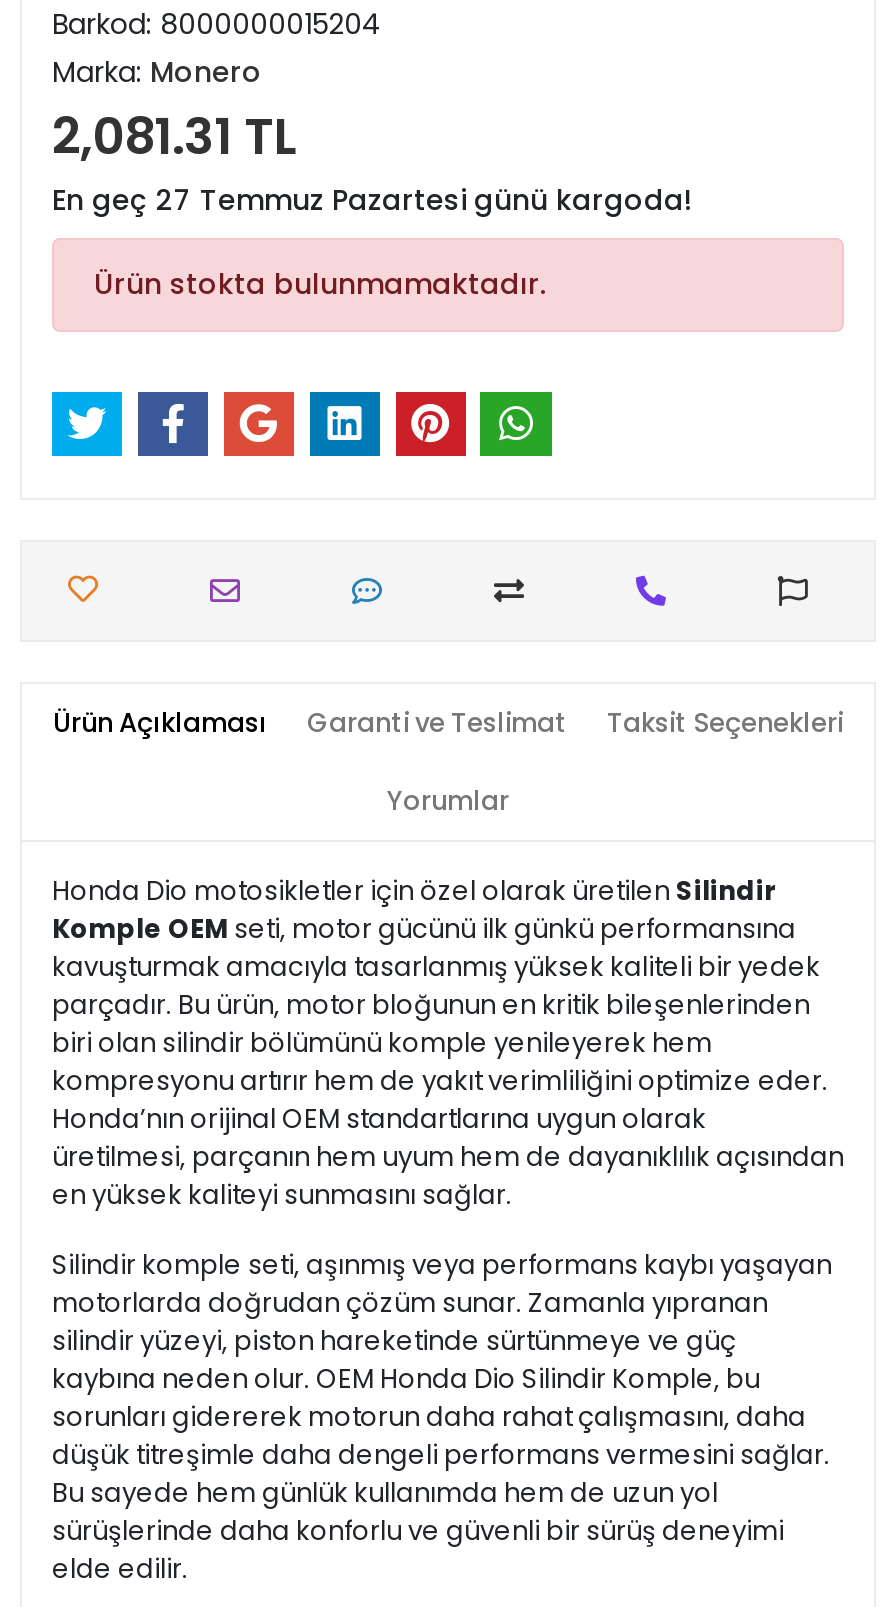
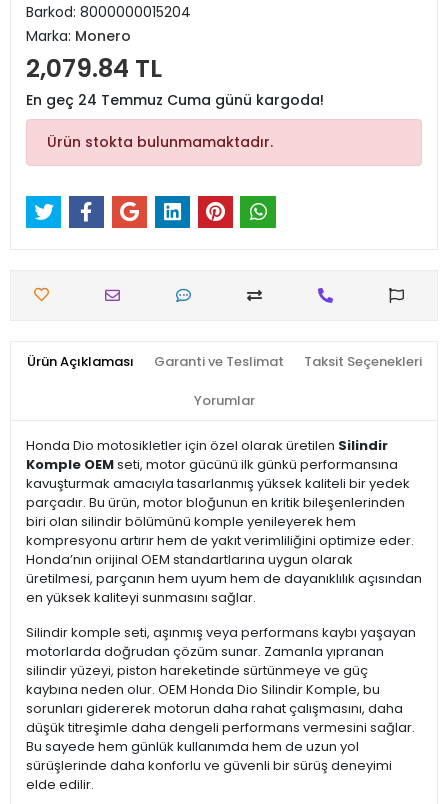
[52,102,298,172] 2,081.31 TL -> [26,51,162,86] 2,079.84 TL
[52,180,692,220] En geç 27 Temmuz Pazartesi günü kargoda! -> [26,90,324,110] En geç 24 Temmuz Cuma günü kargoda!

